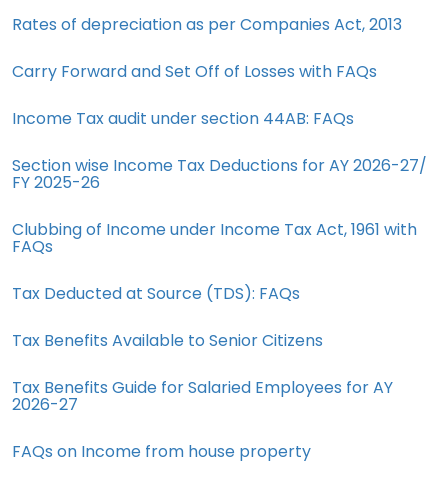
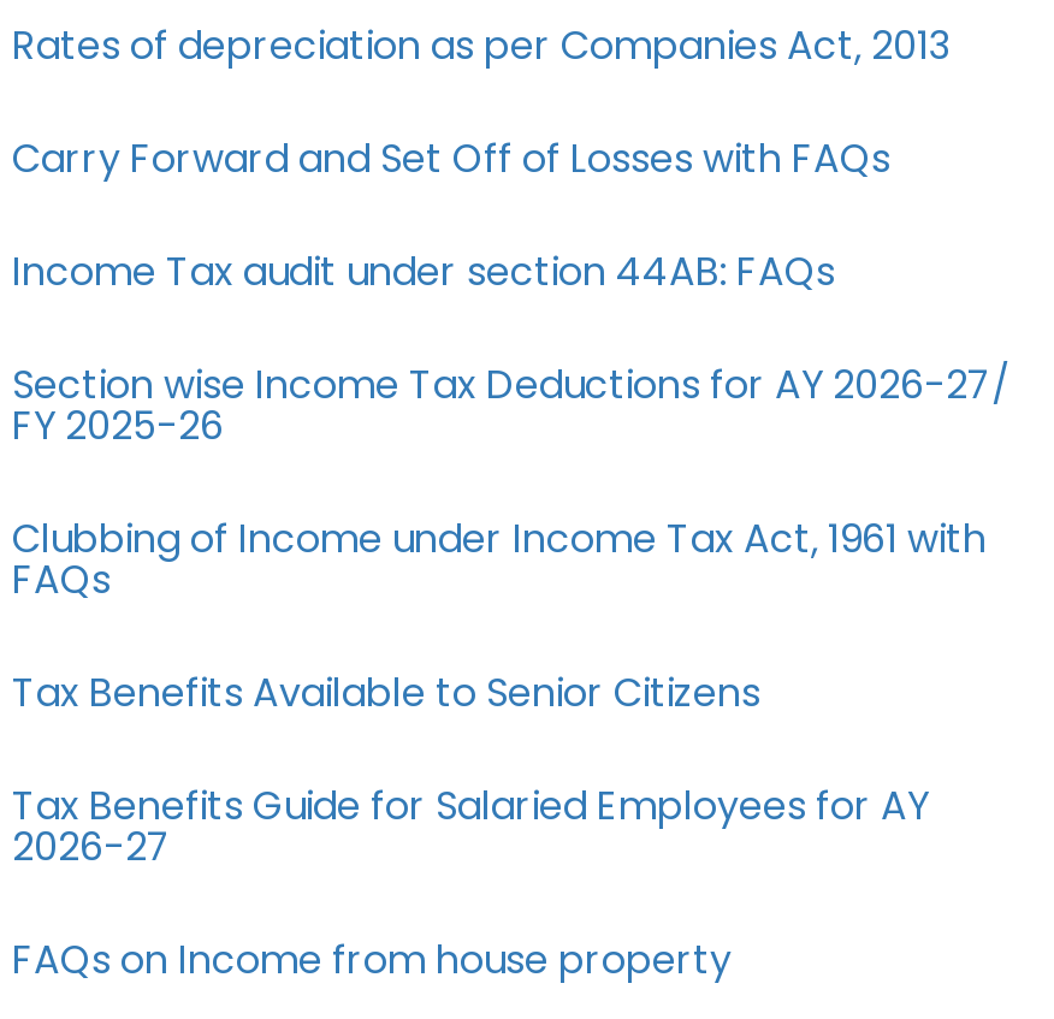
[12,282,300,305] Tax Deducted at Source (TDS): FAQs -> none

